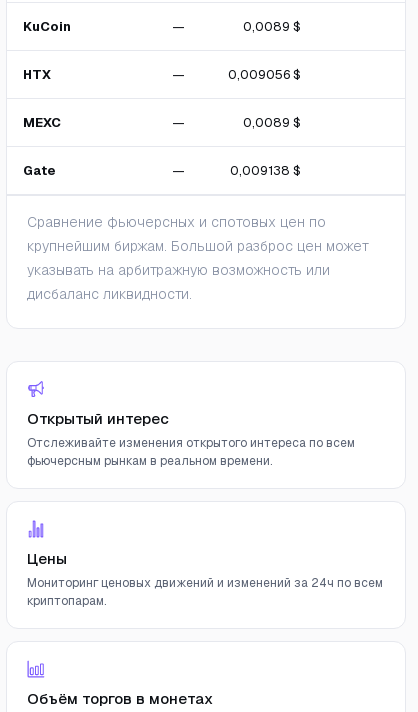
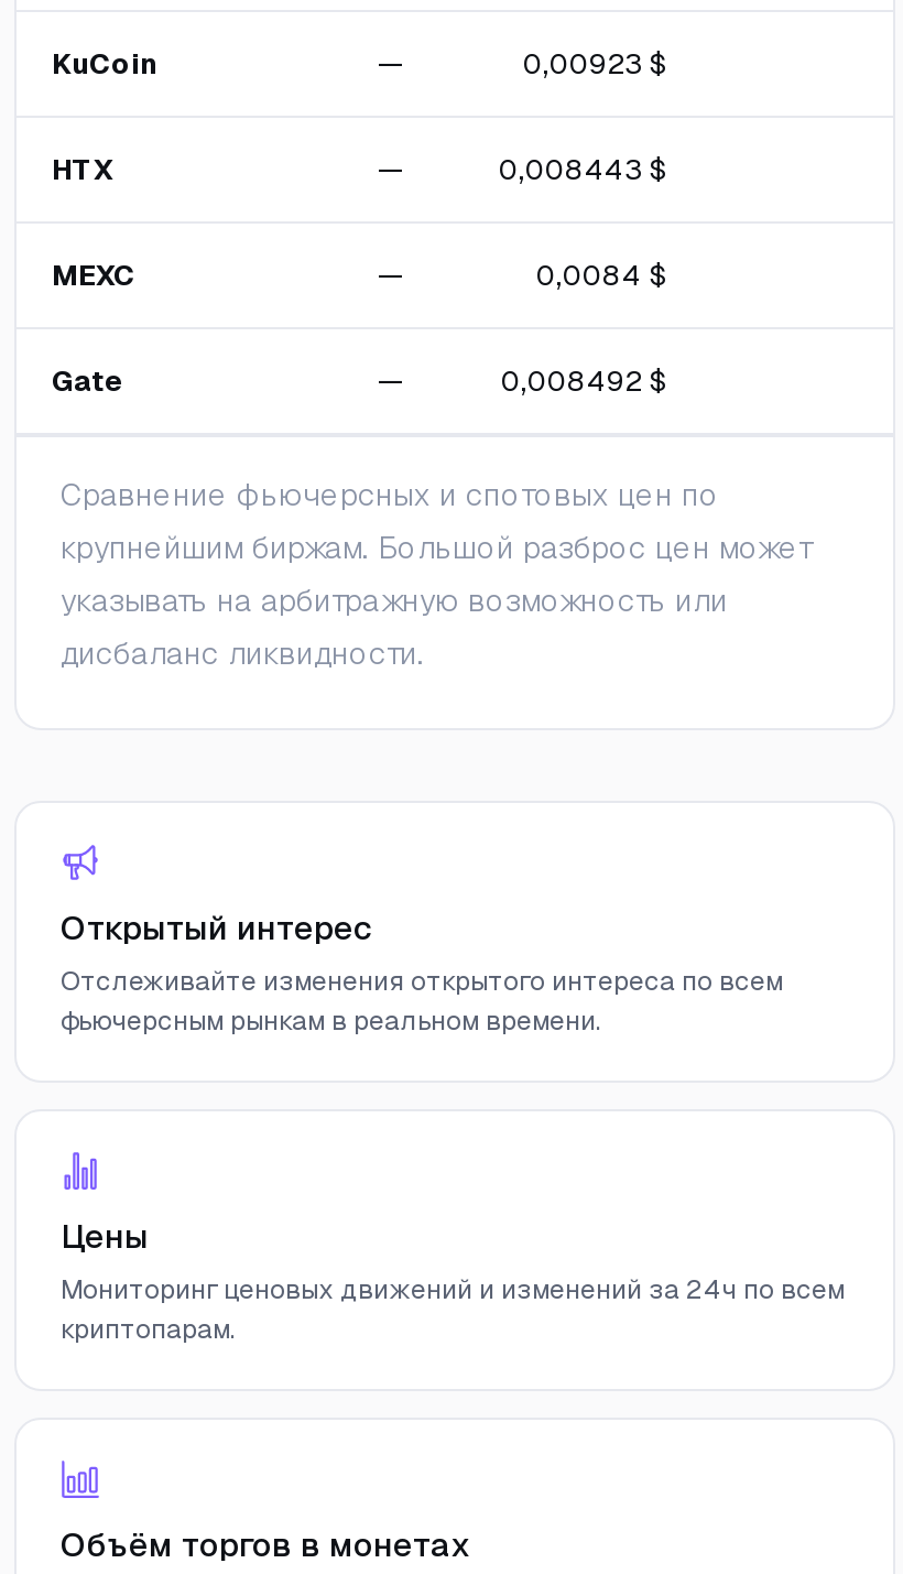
[243,18,301,35] 0,0089 $ -> [523,45,666,83] 0,00923 $
[228,66,301,83] 0,009056 $ -> [499,151,666,188] 0,008443 $
[243,114,301,131] 0,0089 $ -> [536,257,666,294] 0,0084 $
[230,162,301,179] 0,009138 $ -> [501,362,666,400] 0,008492 $

